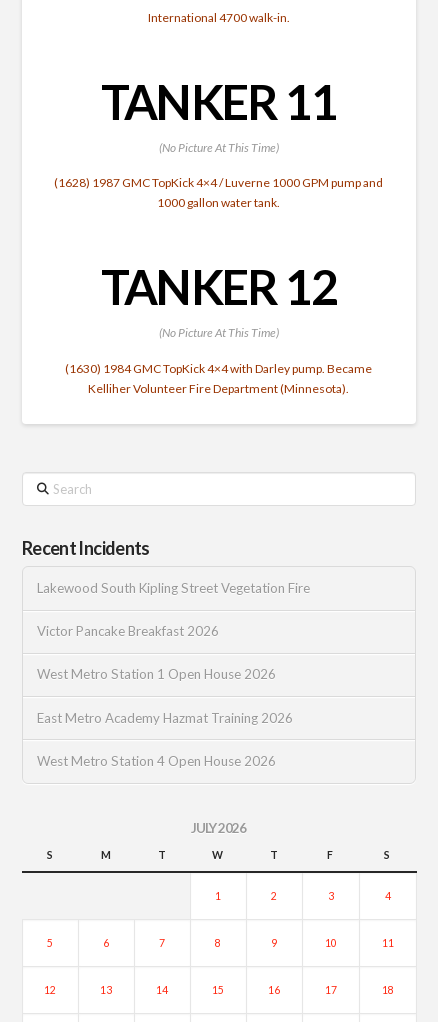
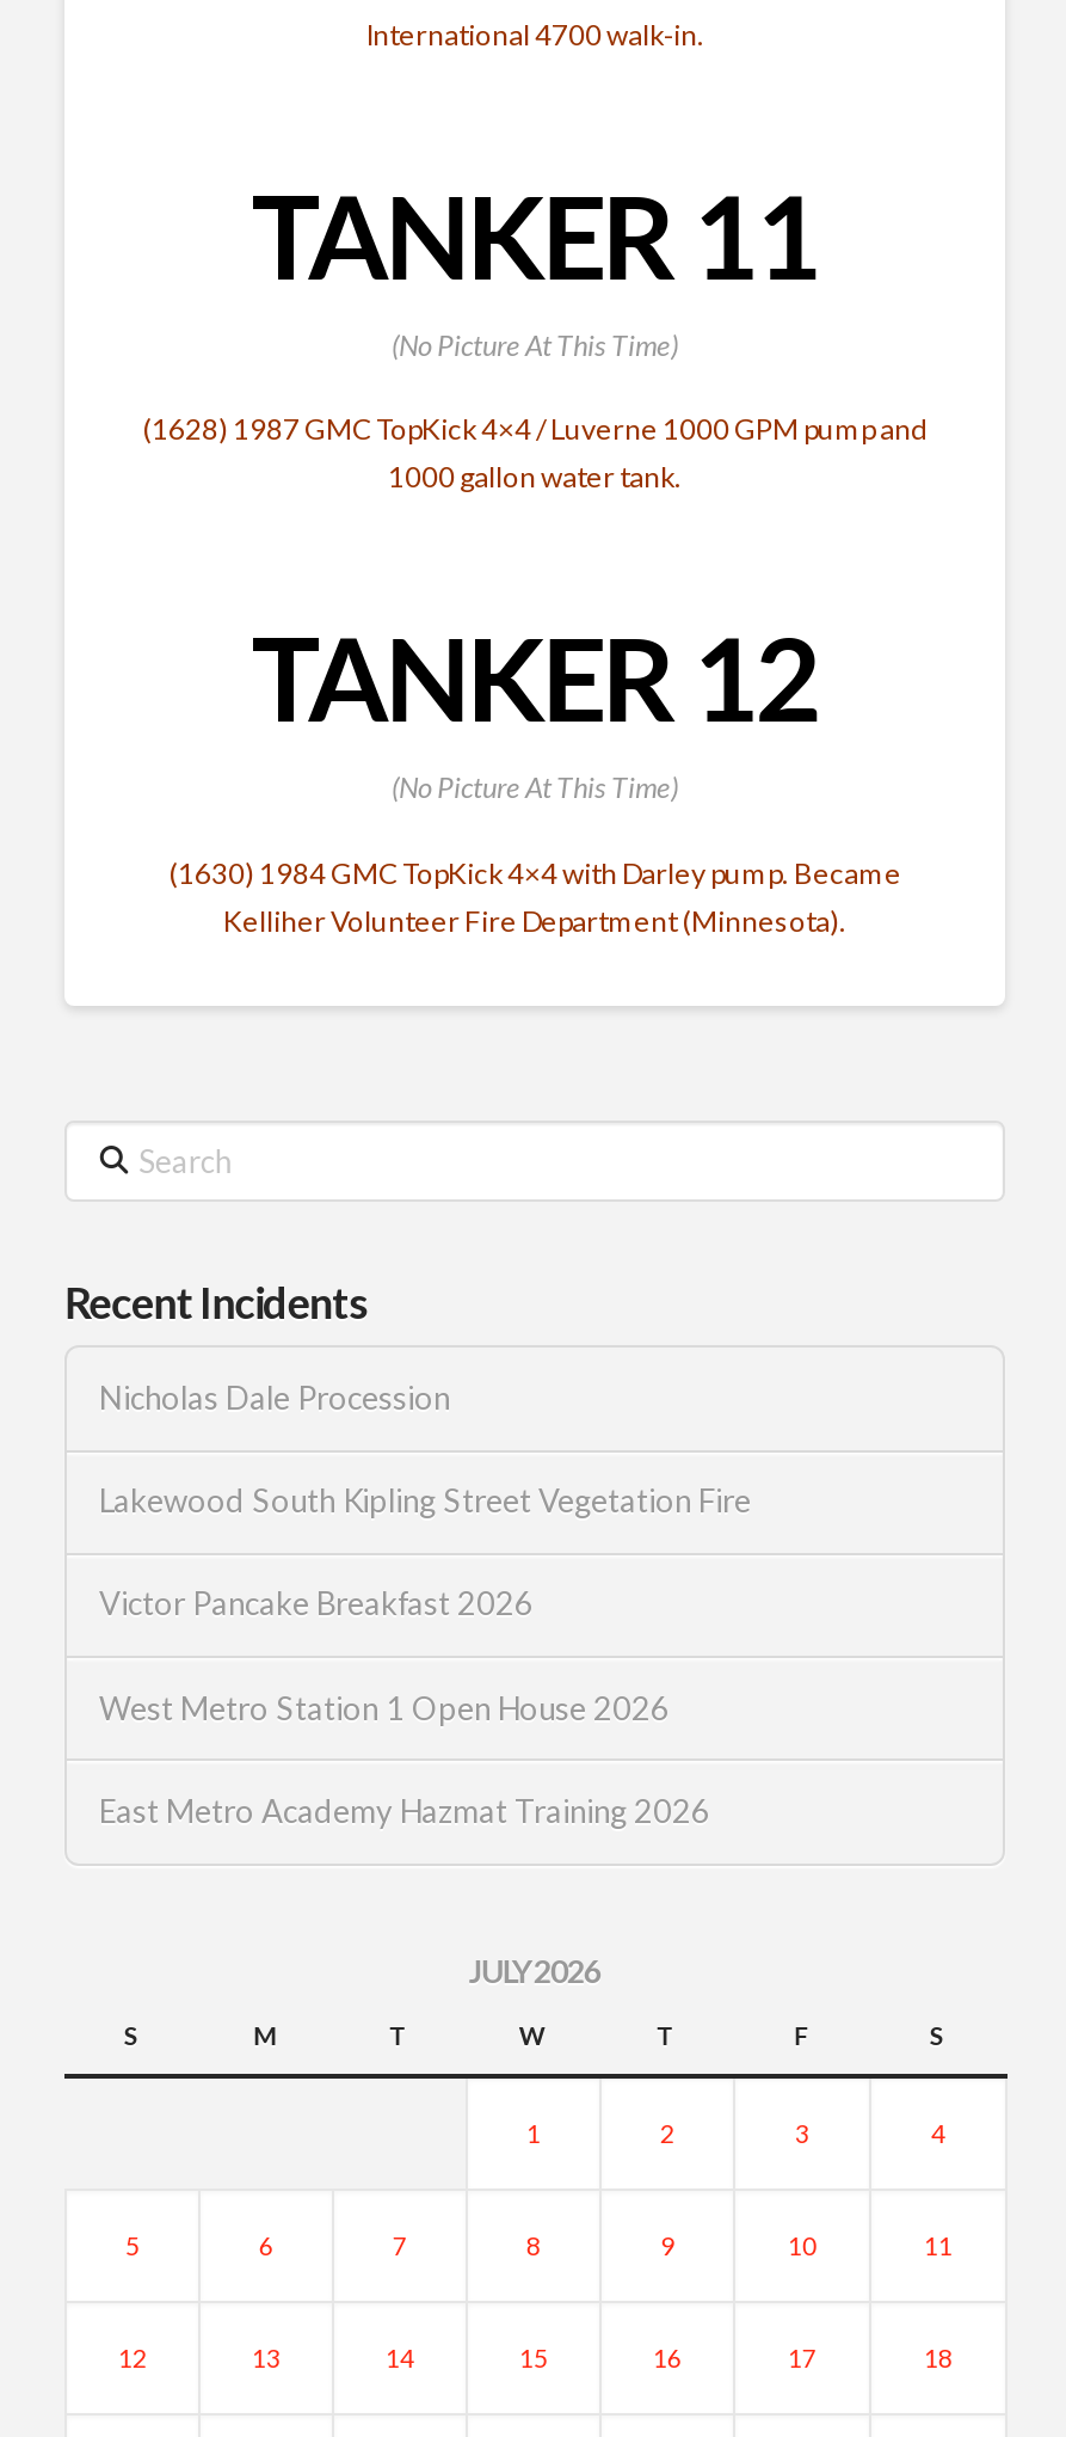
none -> [99,1378,450,1417] Nicholas Dale Procession
moved [36,580,309,726] -> [99,1482,751,1830]: Lakewood South Kipling Street Vegetation Fire | Victor Pancake Breakfast 2026 | West Metro Station 1 Open House 2026 | East Metro Academy Hazmat Training 2026
[36,753,275,769] West Metro Station 4 Open House 2026 -> none

